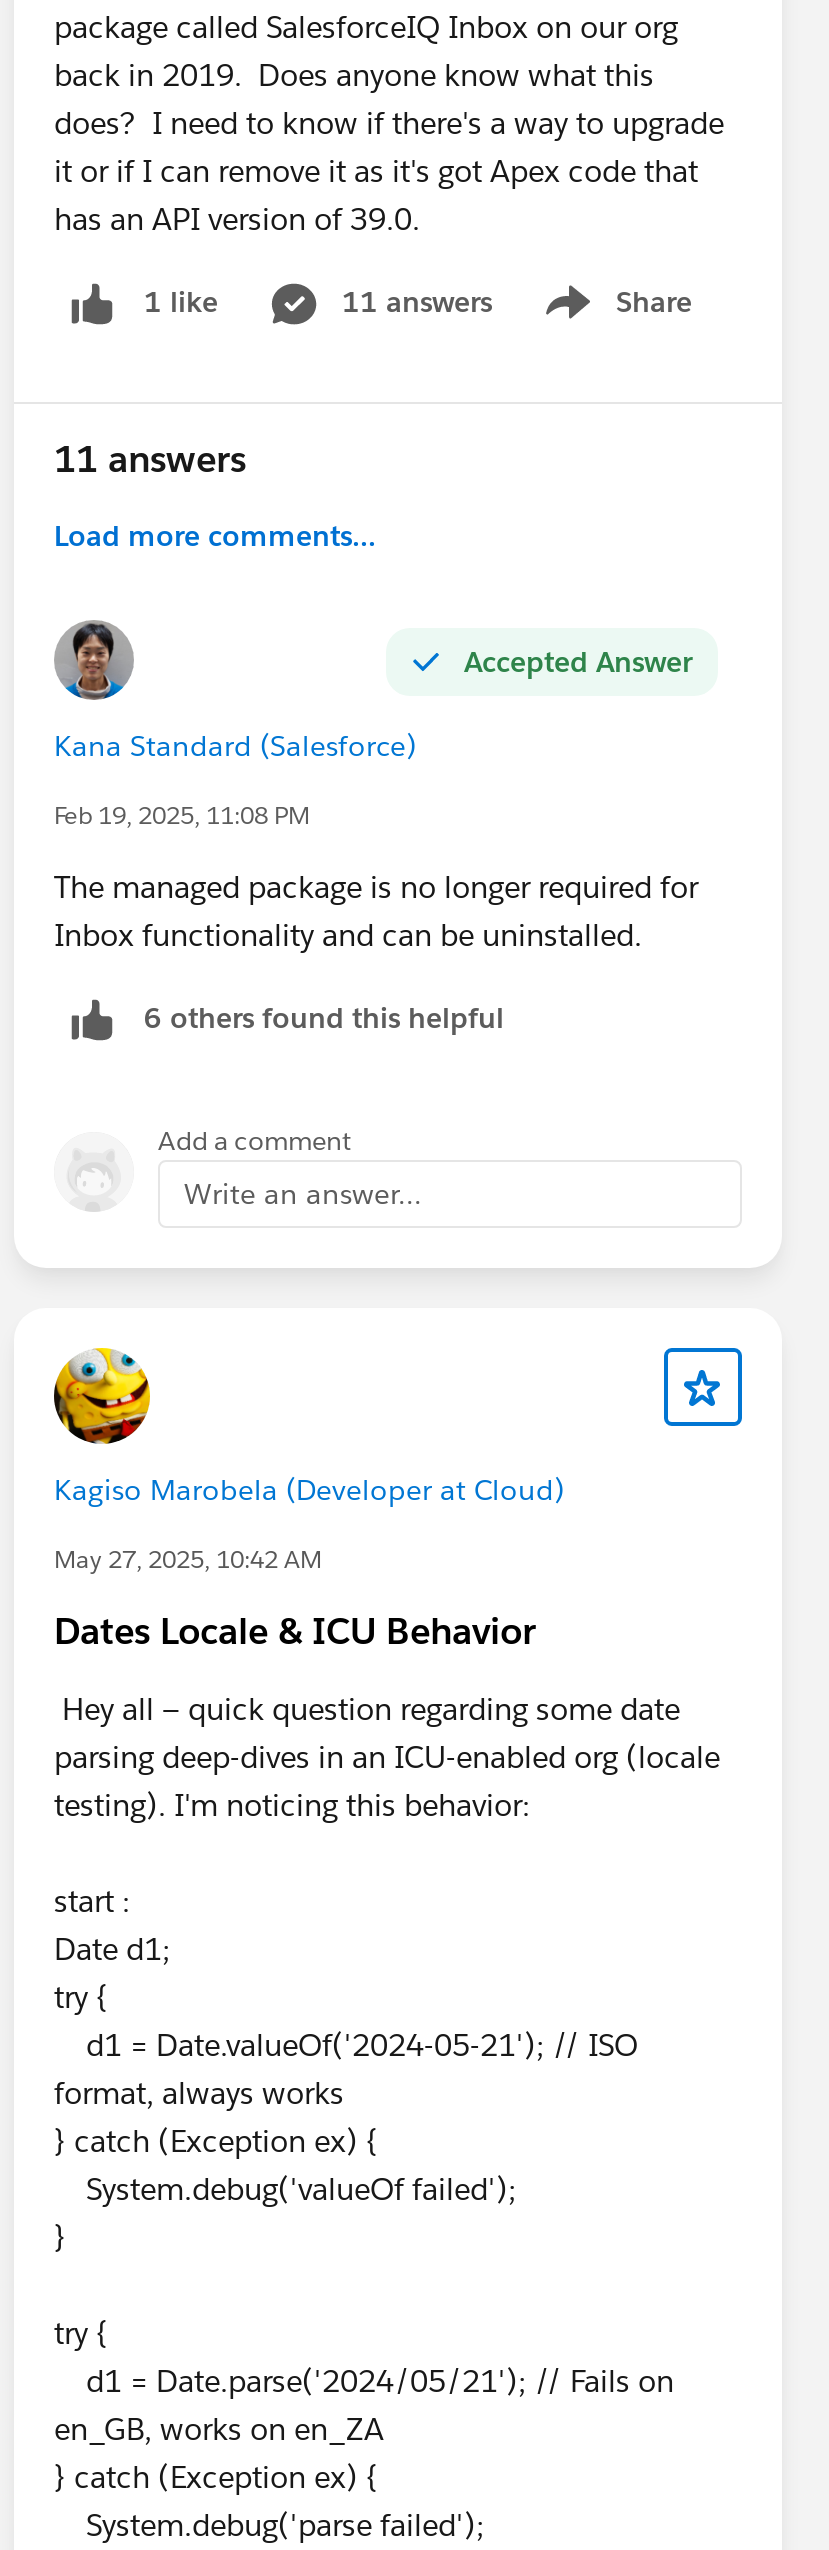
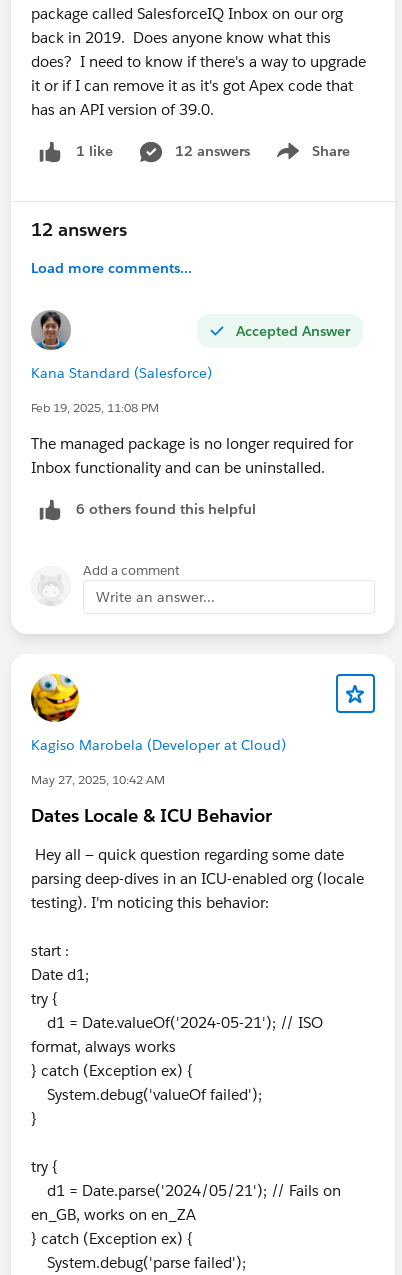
[342,284,492,320] 11 answers -> [175,142,250,160] 12 answers
[54,436,246,482] 11 answers -> [31,218,127,241] 12 answers

